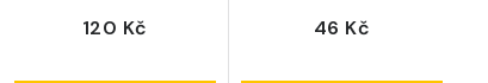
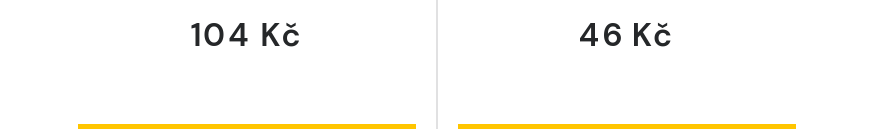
[82,15,148,40] 120 Kč -> [190,13,302,55] 104 Kč

